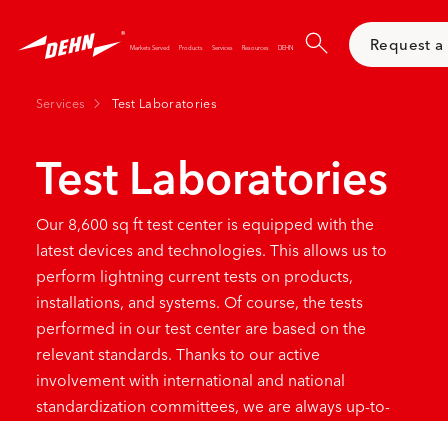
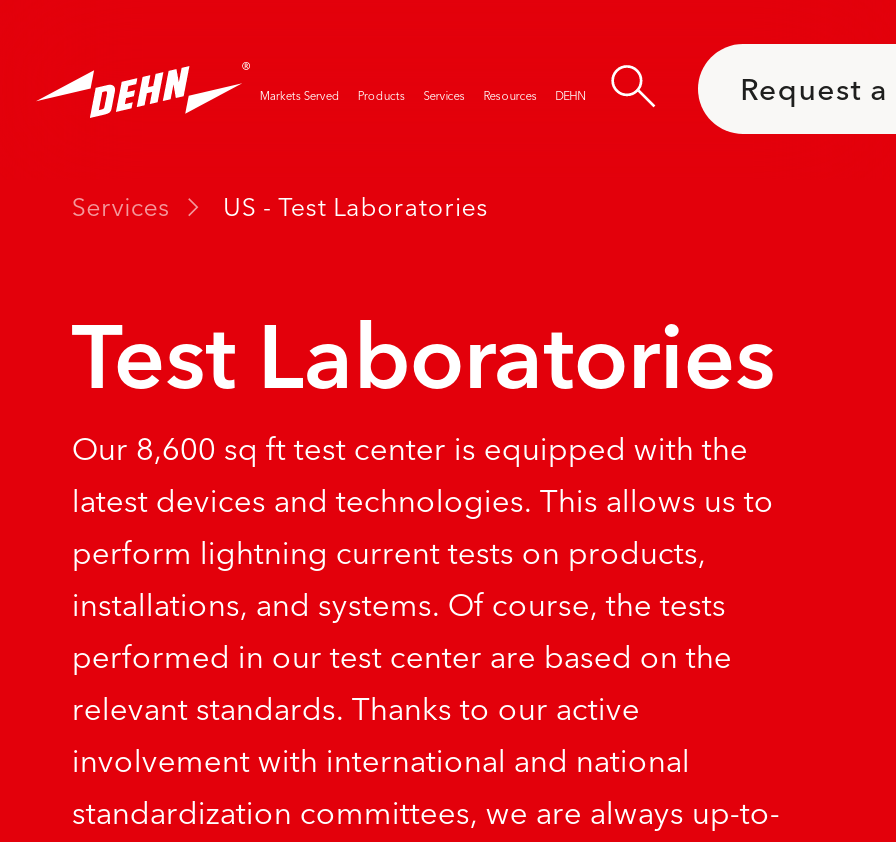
[108,96,217,111] Test Laboratories -> [216,191,489,221] US - Test Laboratories

